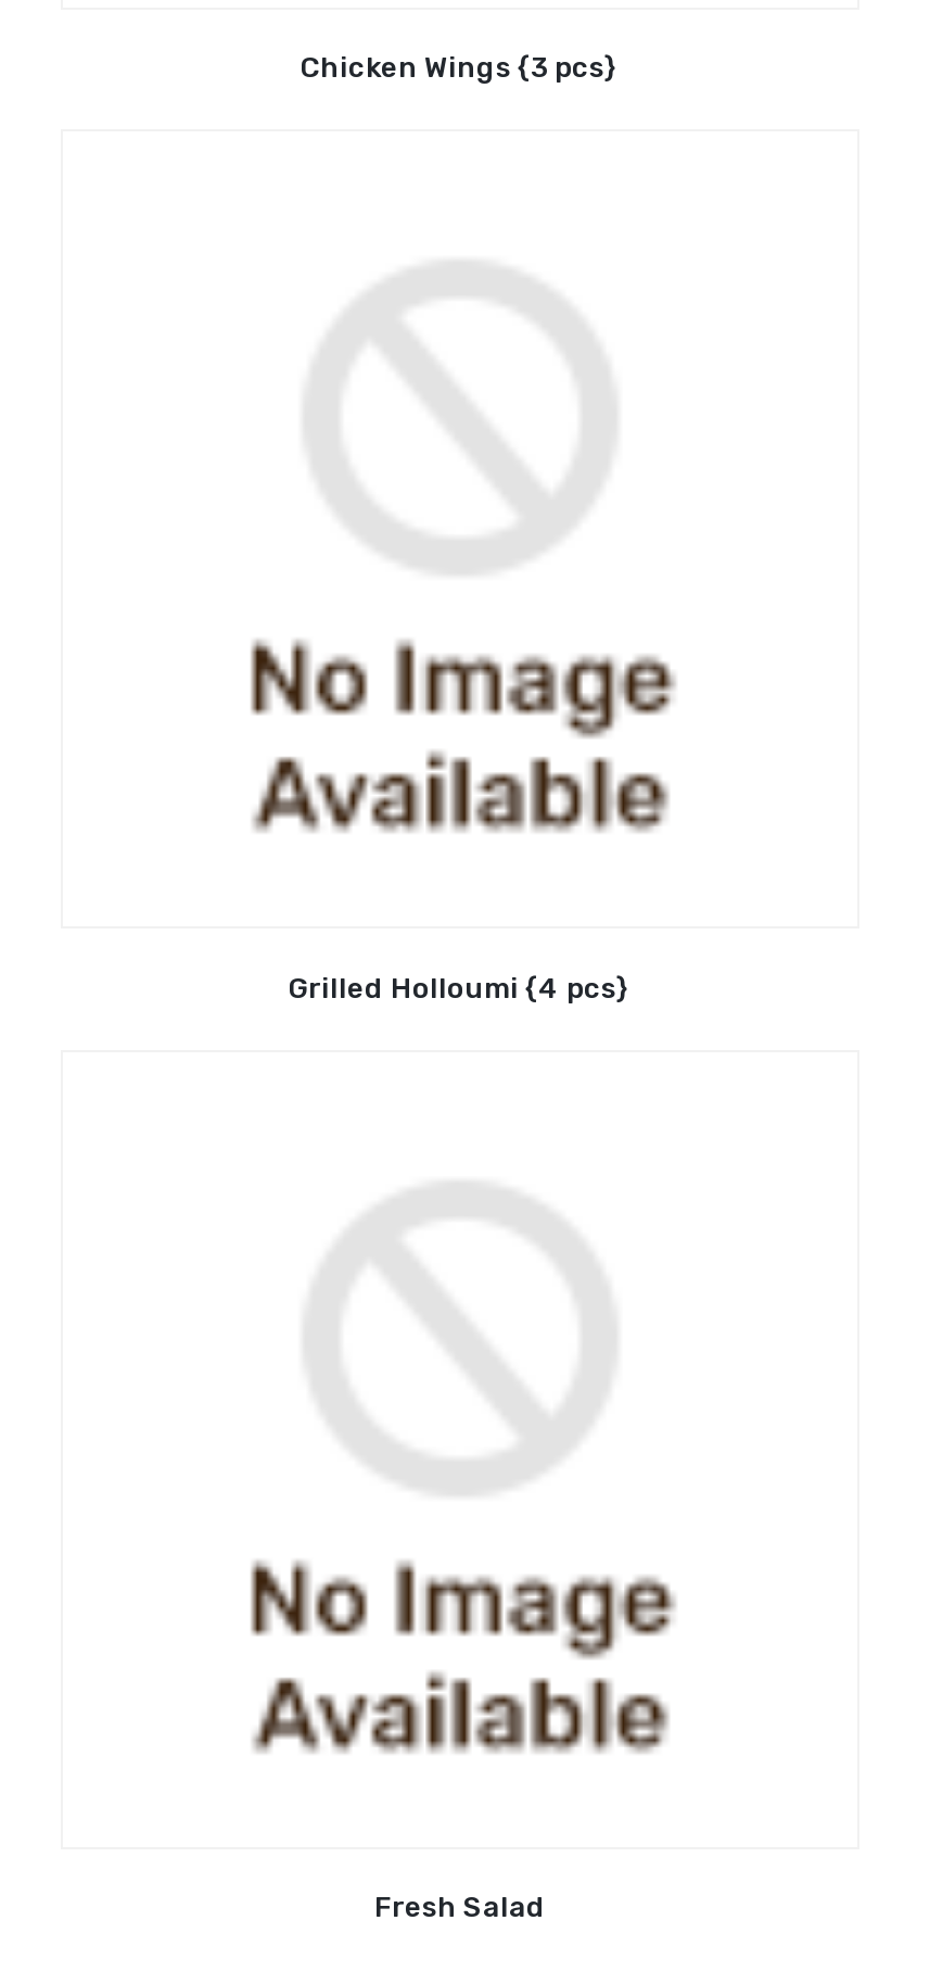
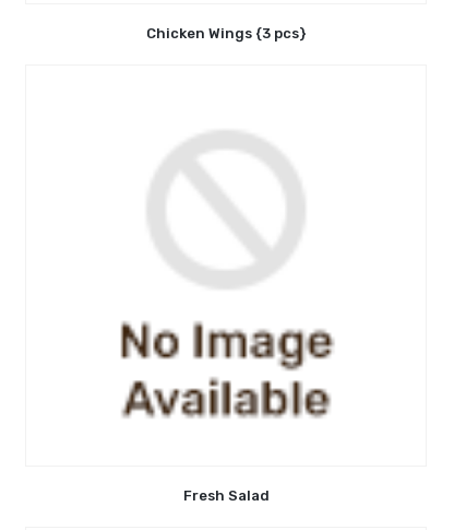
[289,972,632,1004] Grilled Holloumi {4 pcs} -> none

